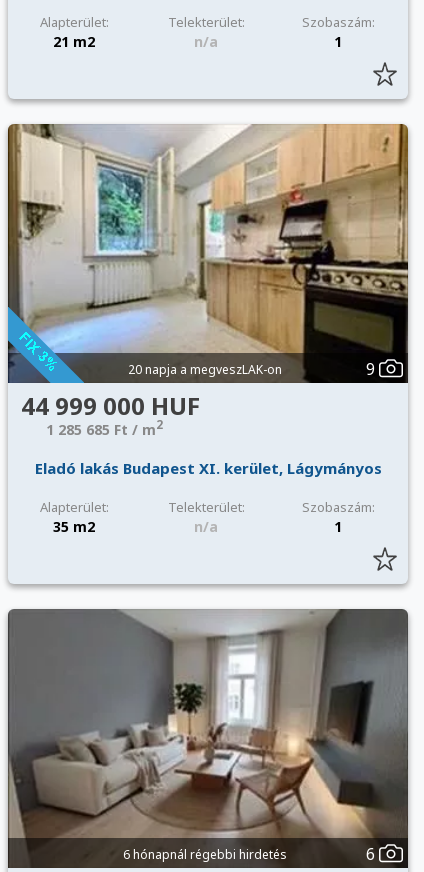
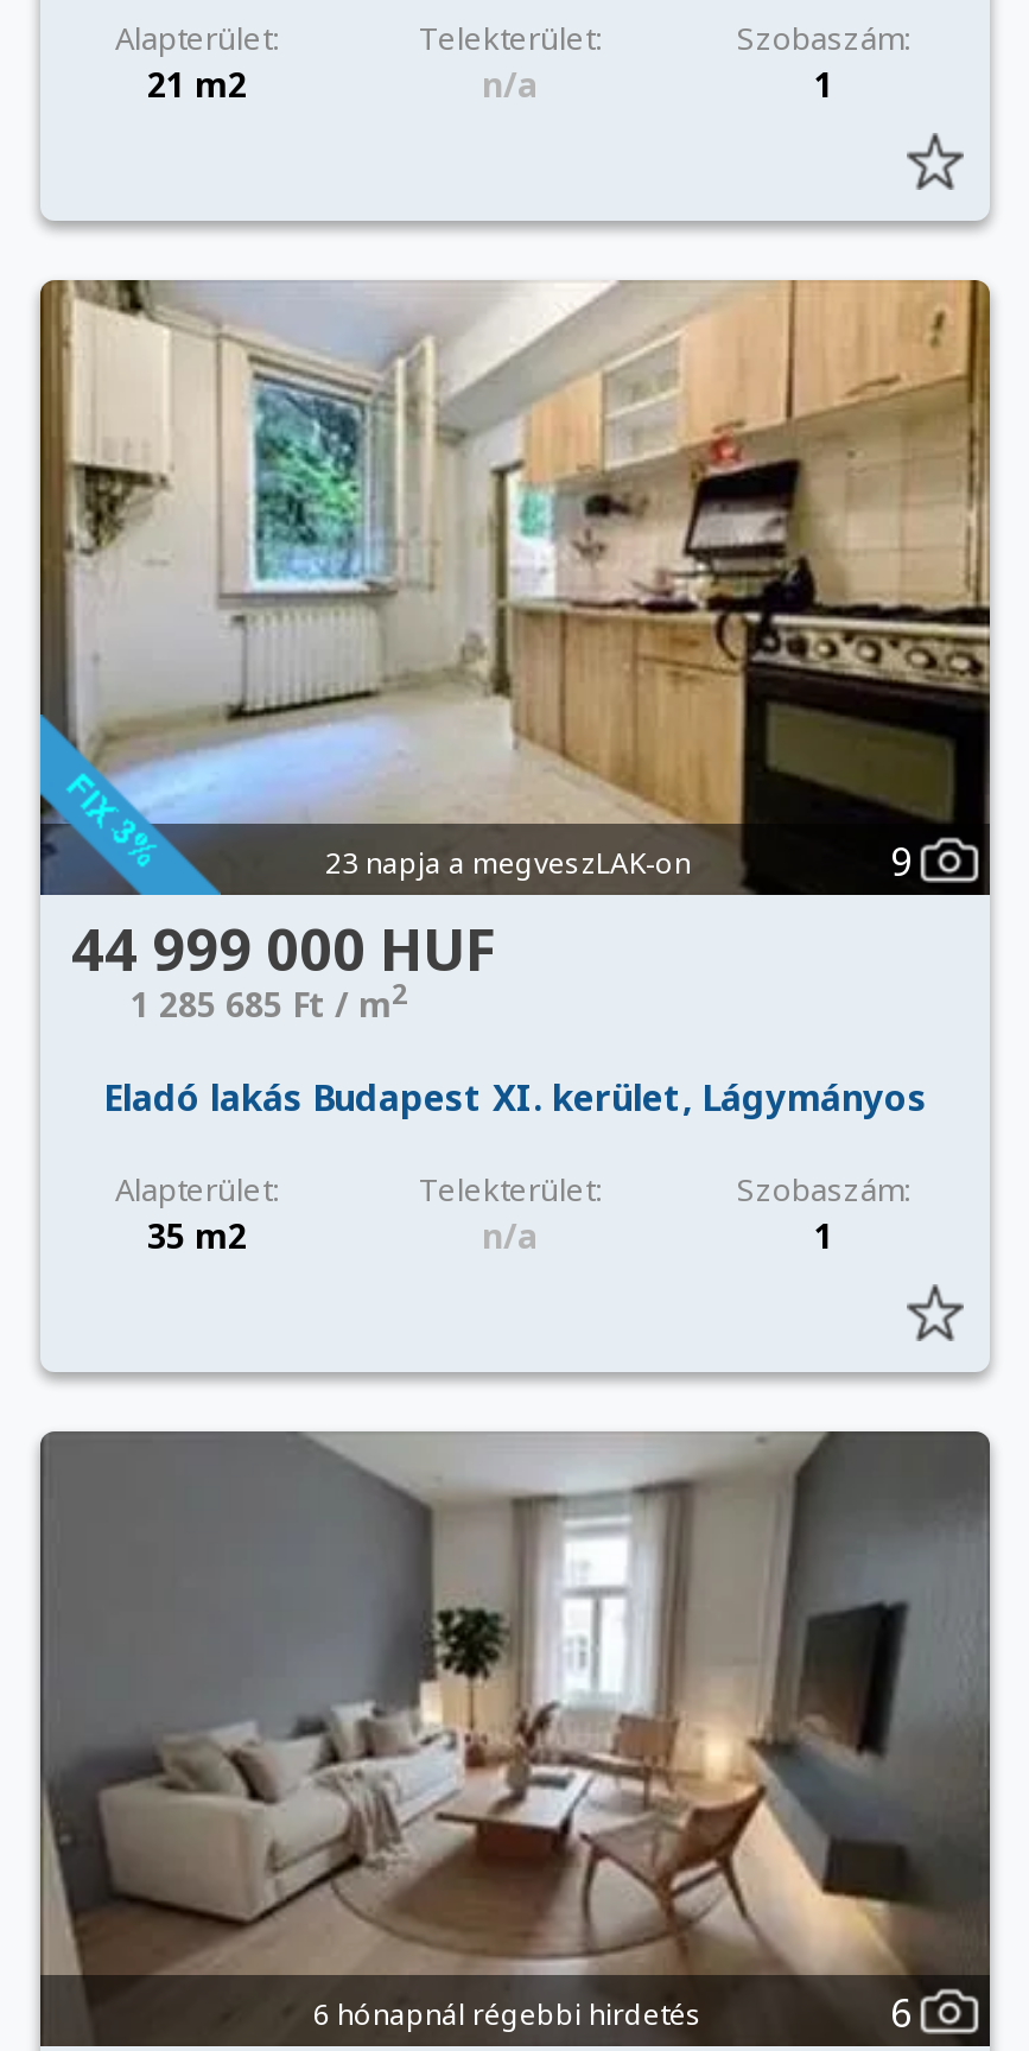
[128,361,282,378] 20 napja a megveszLAK-on -> [325,842,691,883] 23 napja a megveszLAK-on

